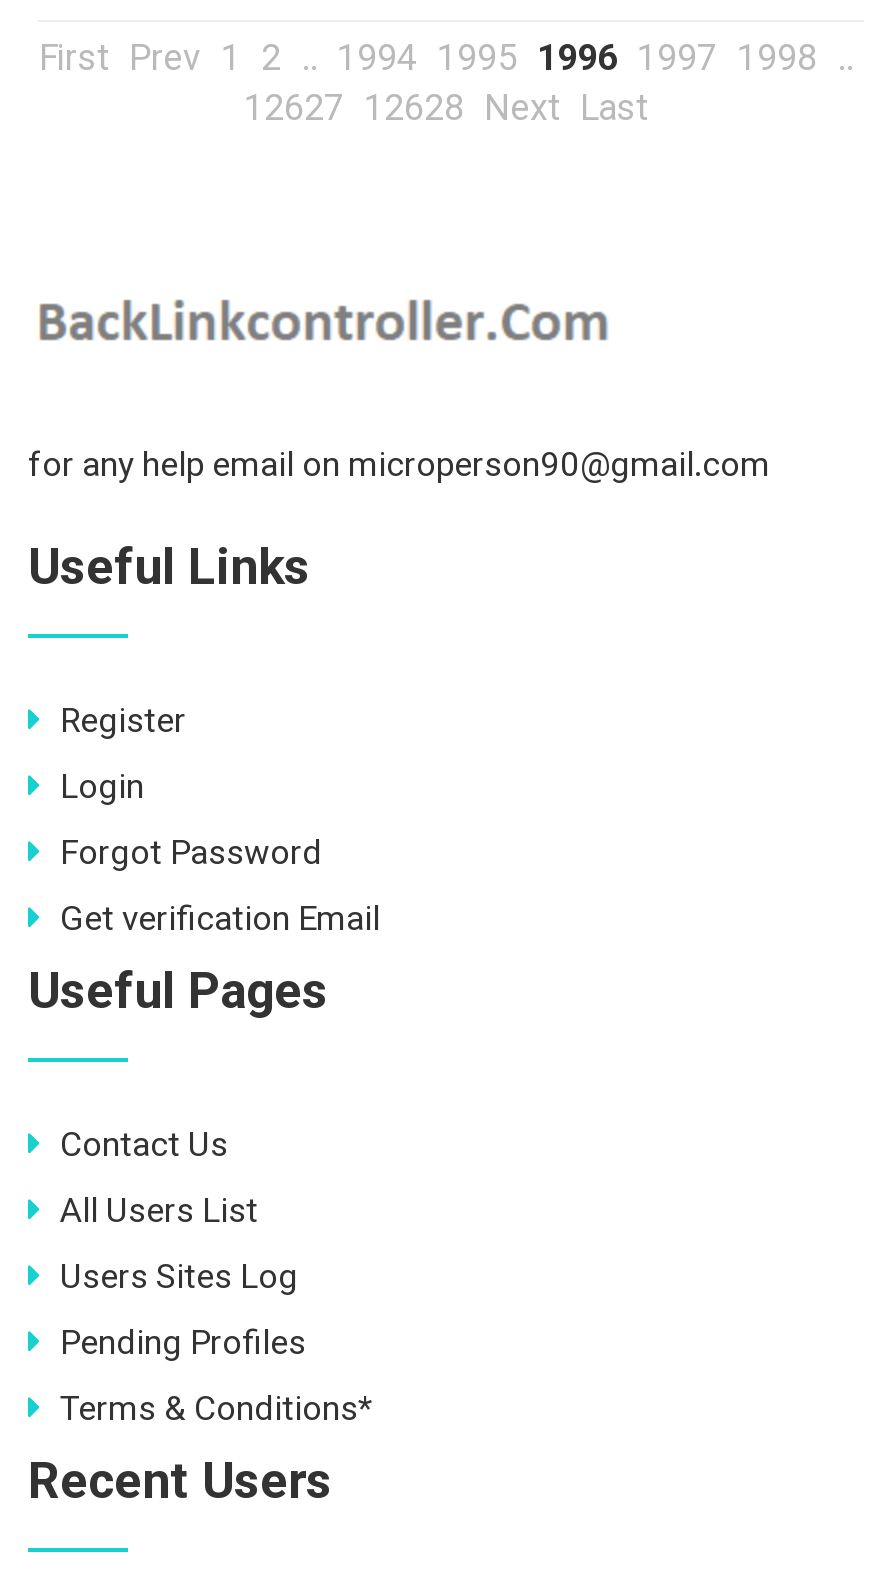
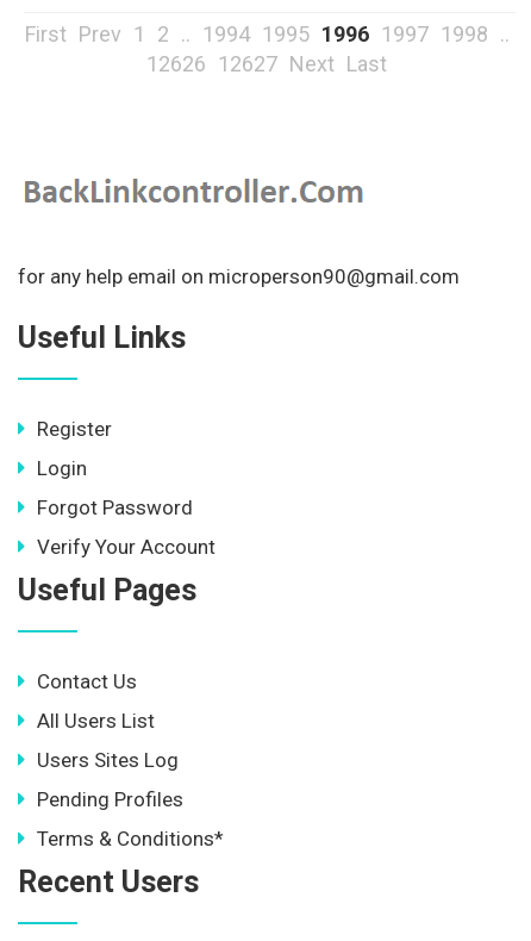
[244,86,648,128] 12627 12628 Next Last -> [146,51,387,76] 12626 12627 Next Last
[60,898,380,938] Get verification Email -> [37,535,215,559] Verify Your Account

